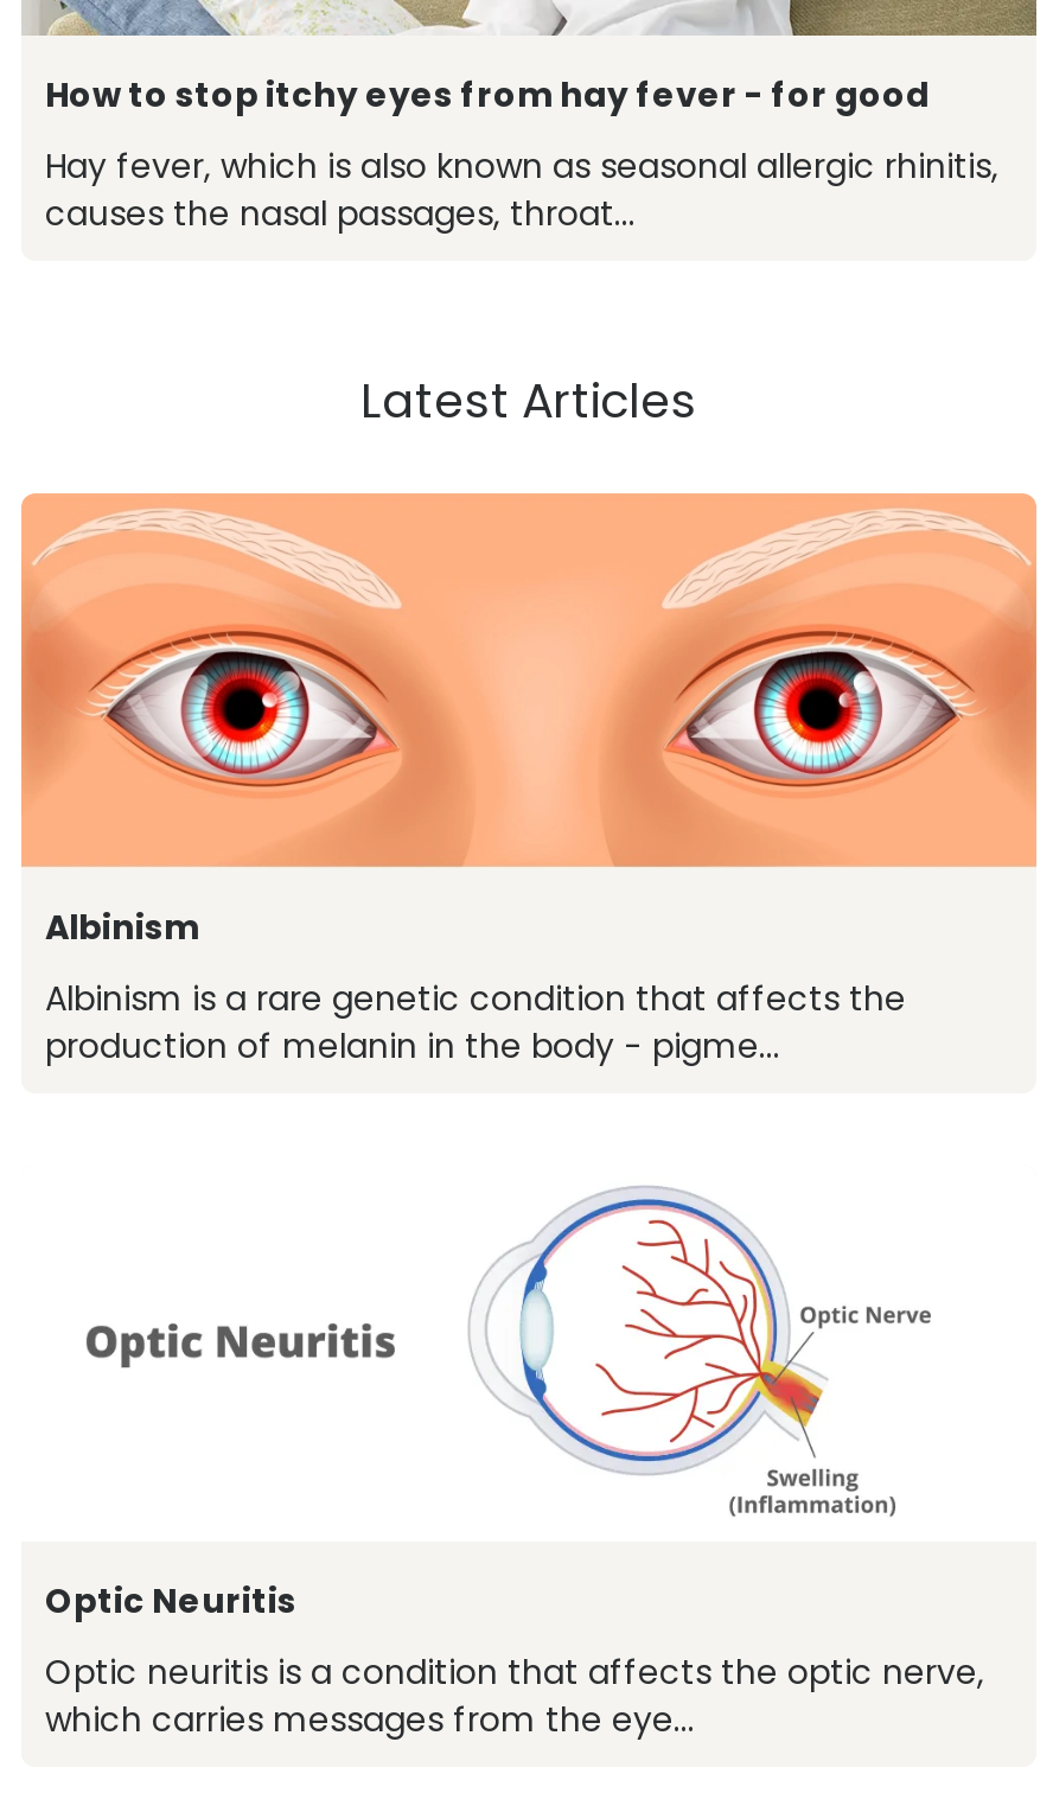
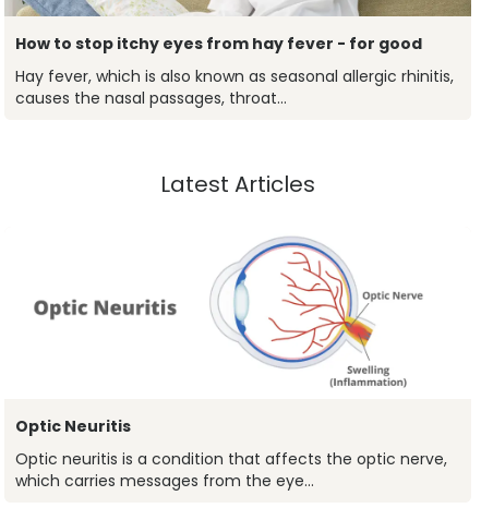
[19,491,1039,1070] [image] | Albinism | Albinism is a rare genetic condition that affects the | production of melanin in the body - pigme... -> none

